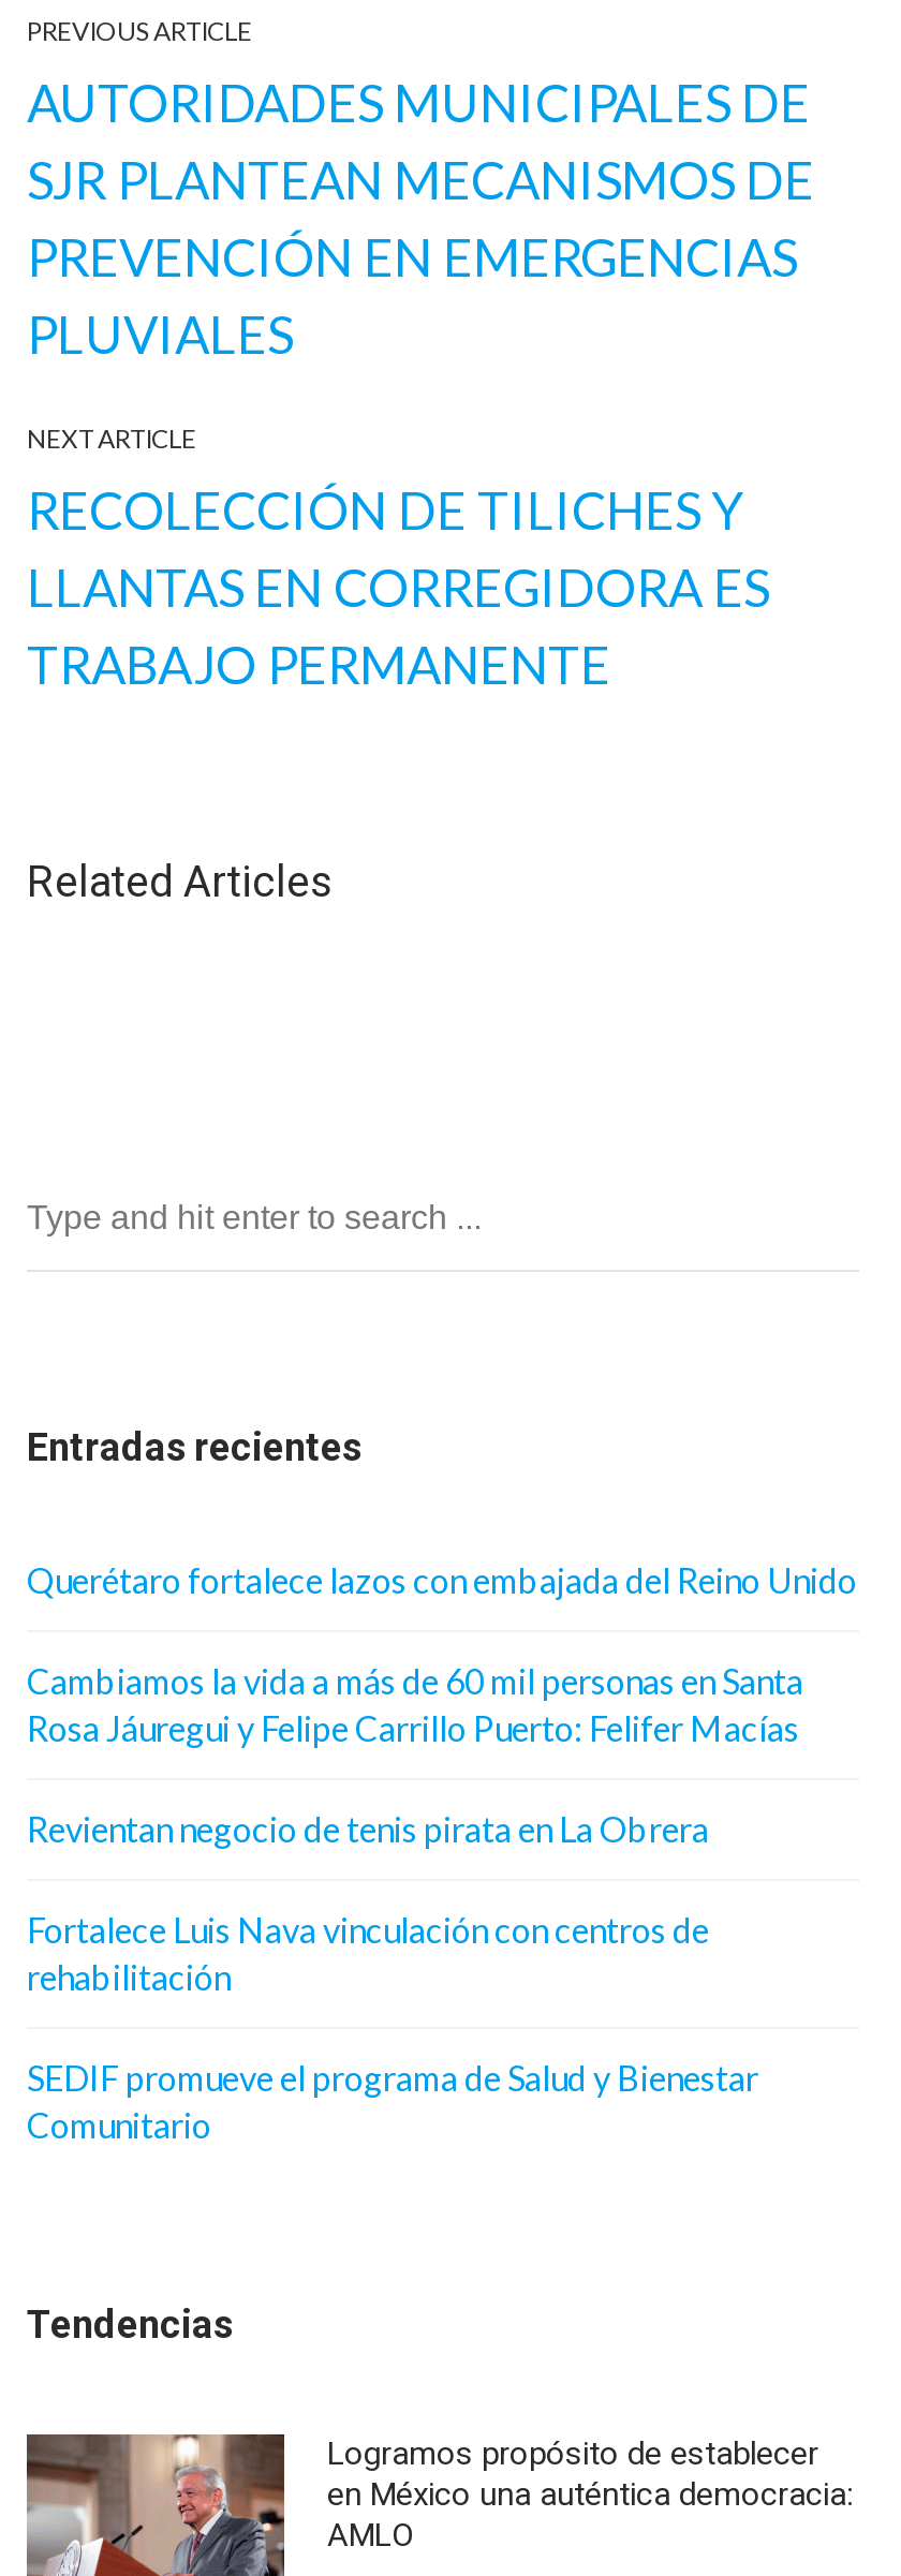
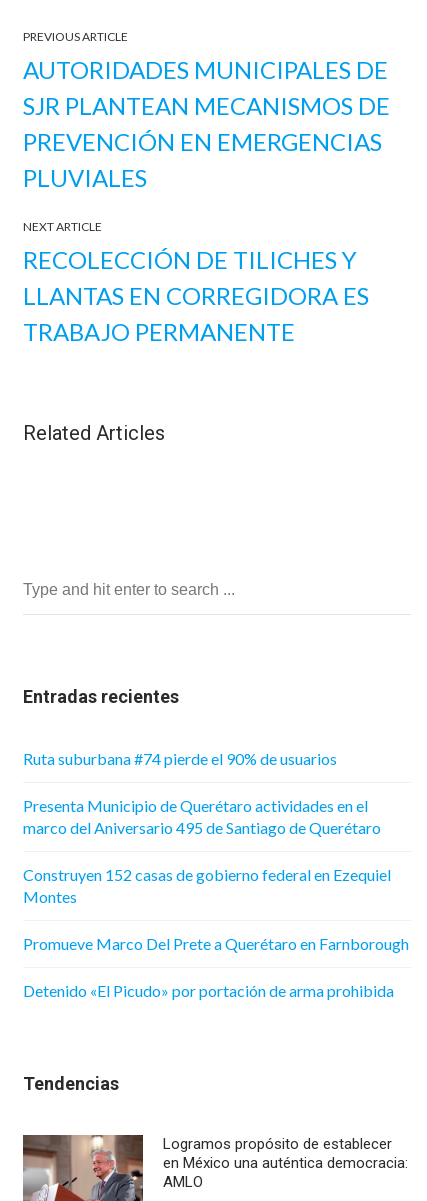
[27,1558,857,1599] Querétaro fortalece lazos con embajada del Reino Unido -> [23,749,337,768] Ruta suburbana #74 pierde el 90% de usuarios
[27,1659,803,1747] Cambiamos la vida a más de 60 mil personas en Santa | Rosa Jáuregui y Felipe Carrillo Puerto: Felifer Macías -> [23,796,381,837] Presenta Municipio de Querétaro actividades en el | marco del Aniversario 495 de Santiago de Querétaro
[27,1807,709,1848] Revientan negocio de tenis pirata en La Obrera -> [23,865,391,906] Construyen 152 casas de gobierno federal en Ezequiel | Montes
[27,1908,709,1996] Fortalece Luis Nava vinculación con centros de | rehabilitación -> [23,934,409,953] Promueve Marco Del Prete a Querétaro en Farnborough
[27,2056,758,2144] SEDIF promueve el programa de Salud y Bienestar | Comunitario -> [23,981,397,1000] Detenido «El Picudo» por portación de arma prohibida

